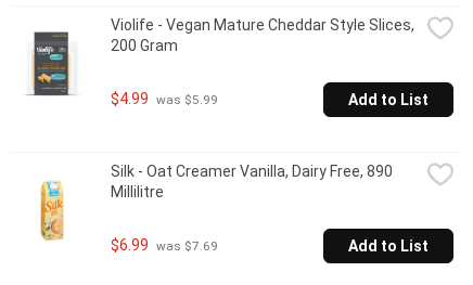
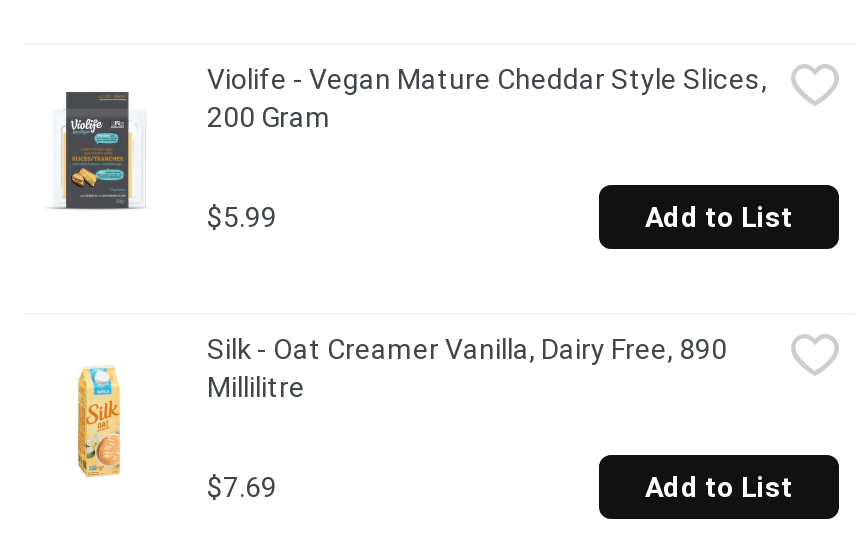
[111,90,218,107] $4.99 was $5.99 -> [207,200,277,232] $5.99
[111,236,218,254] $6.99 was $7.69 -> [207,470,277,502] $7.69

